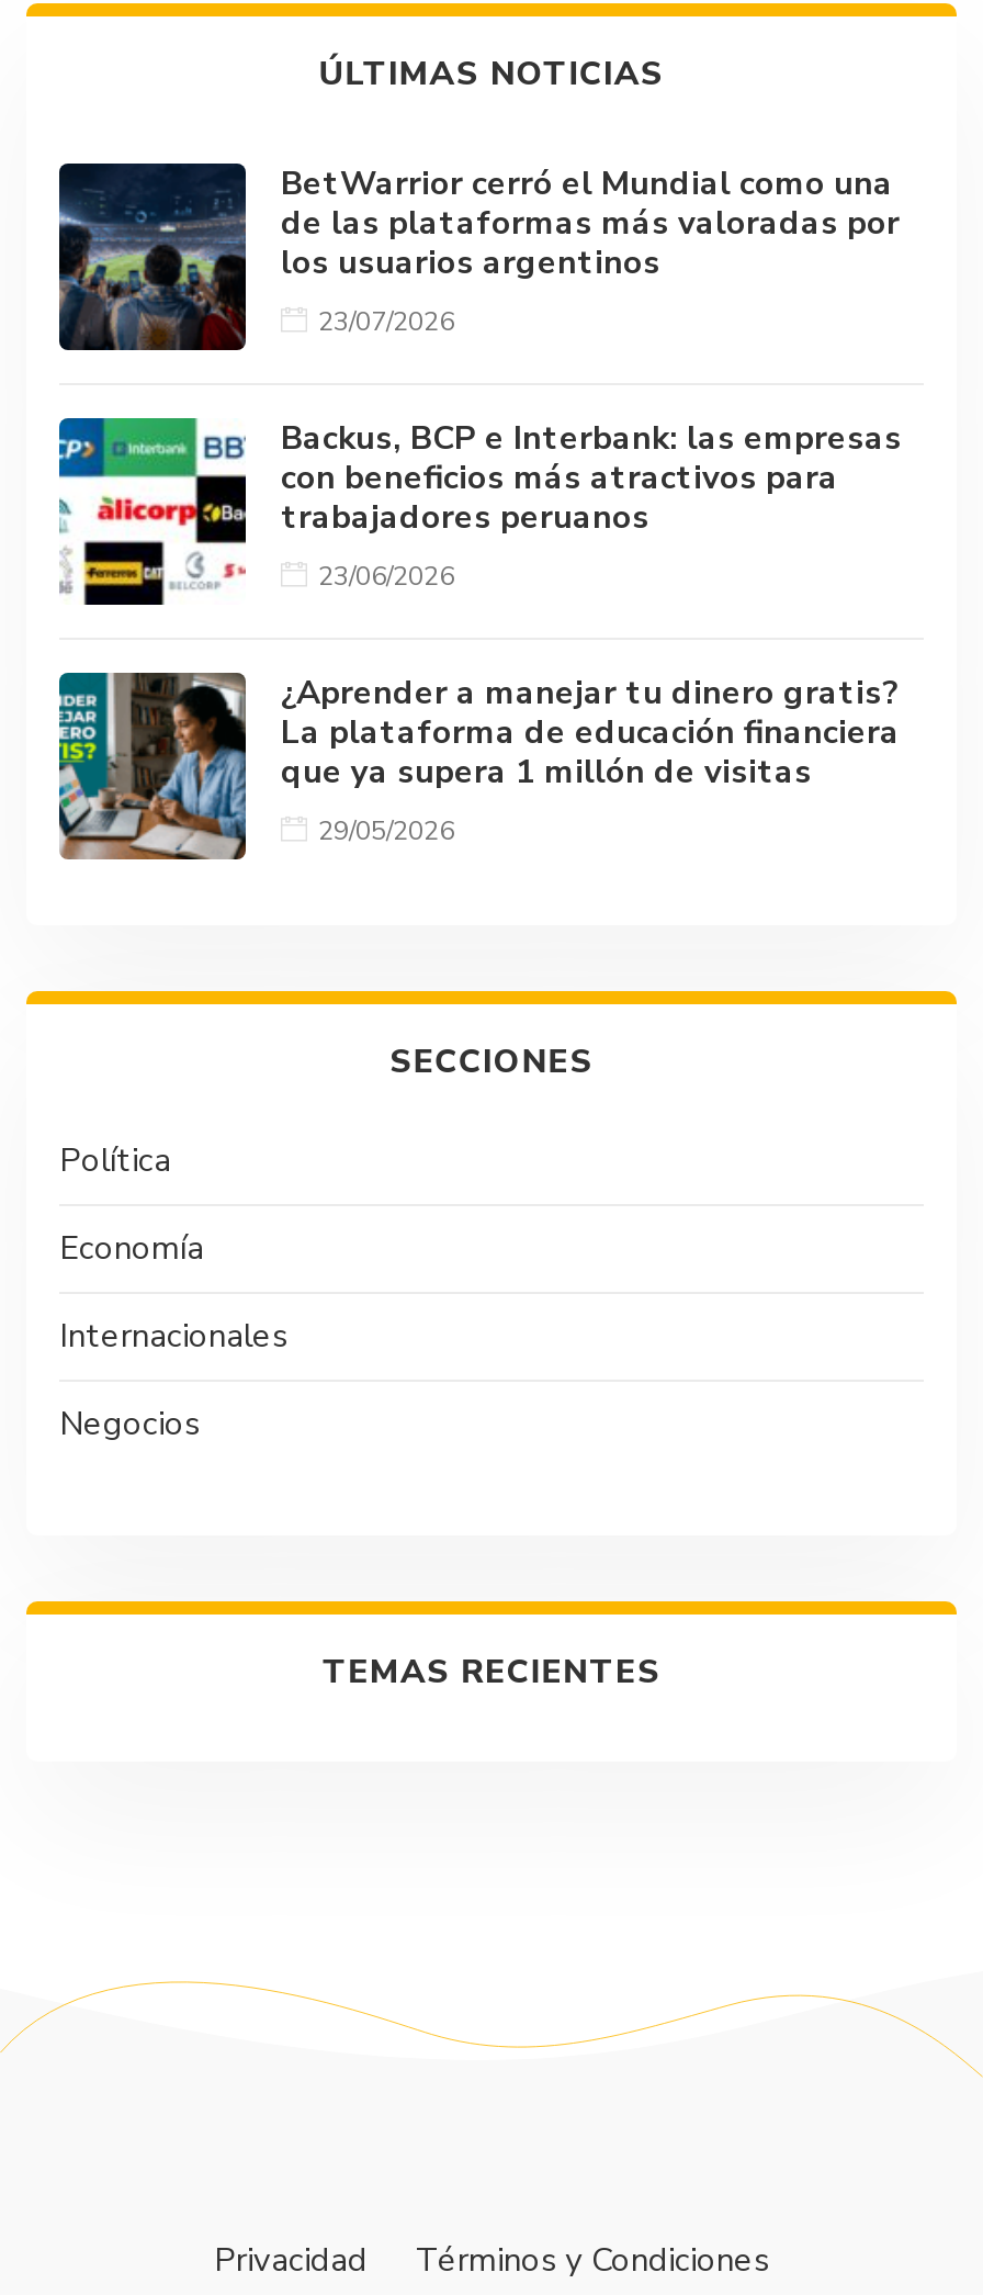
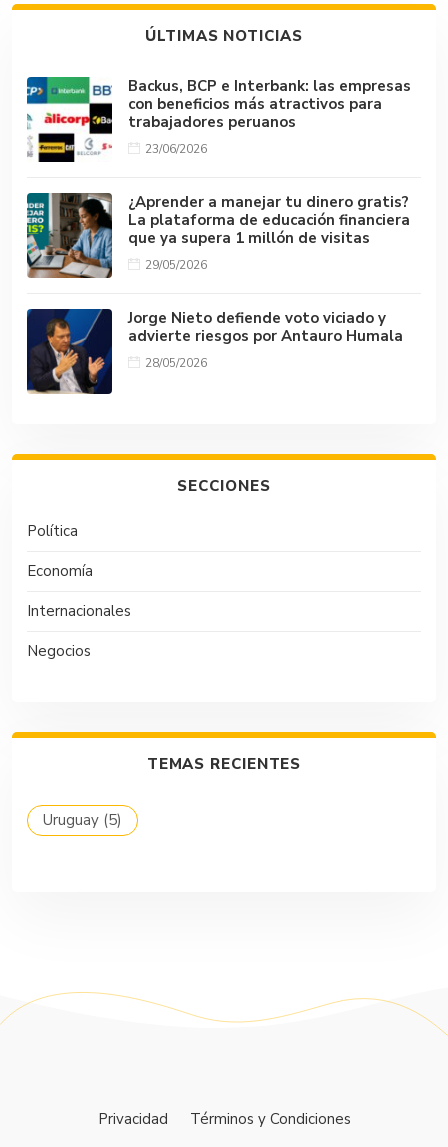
[57,161,900,352] [image] | BetWarrior cerró el Mundial como una | de las plataformas más valoradas por | los usuarios argentinos | 23/07/2026 -> none
moved [55,416,902,849] -> [25,76,411,273]: [image] | Backus, BCP e Interbank: las empresas | con beneficios más atractivos para | ... | que ya supera 1 millón de visitas | 29/05/2026
none -> [26,308,403,394] [image] | Jorge Nieto defiende voto viciado y | advierte riesgos por Antauro Humala | 28/05/2026
none -> [43,810,122,830] Uruguay (5)

